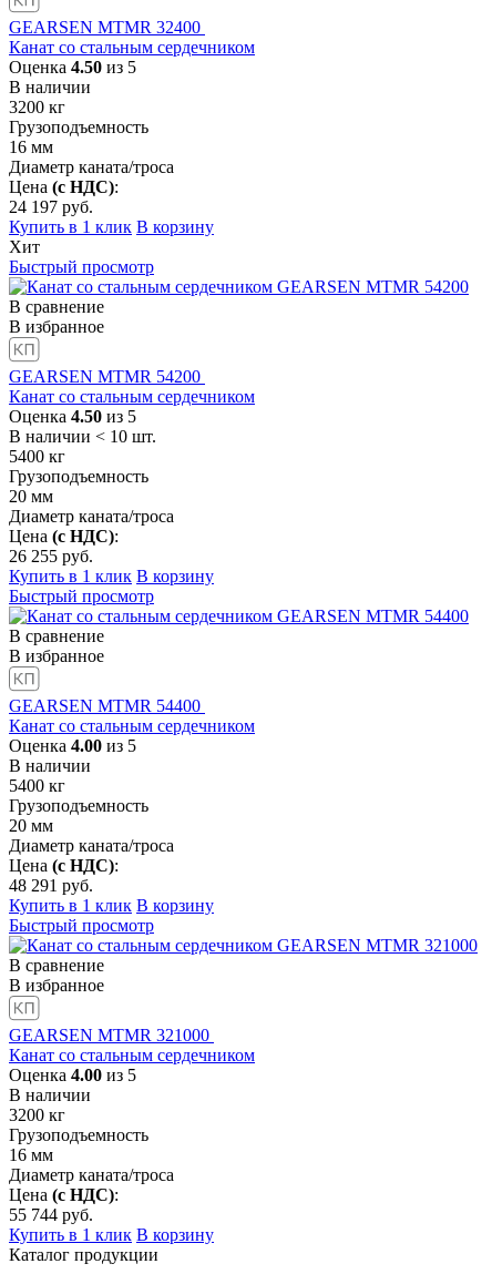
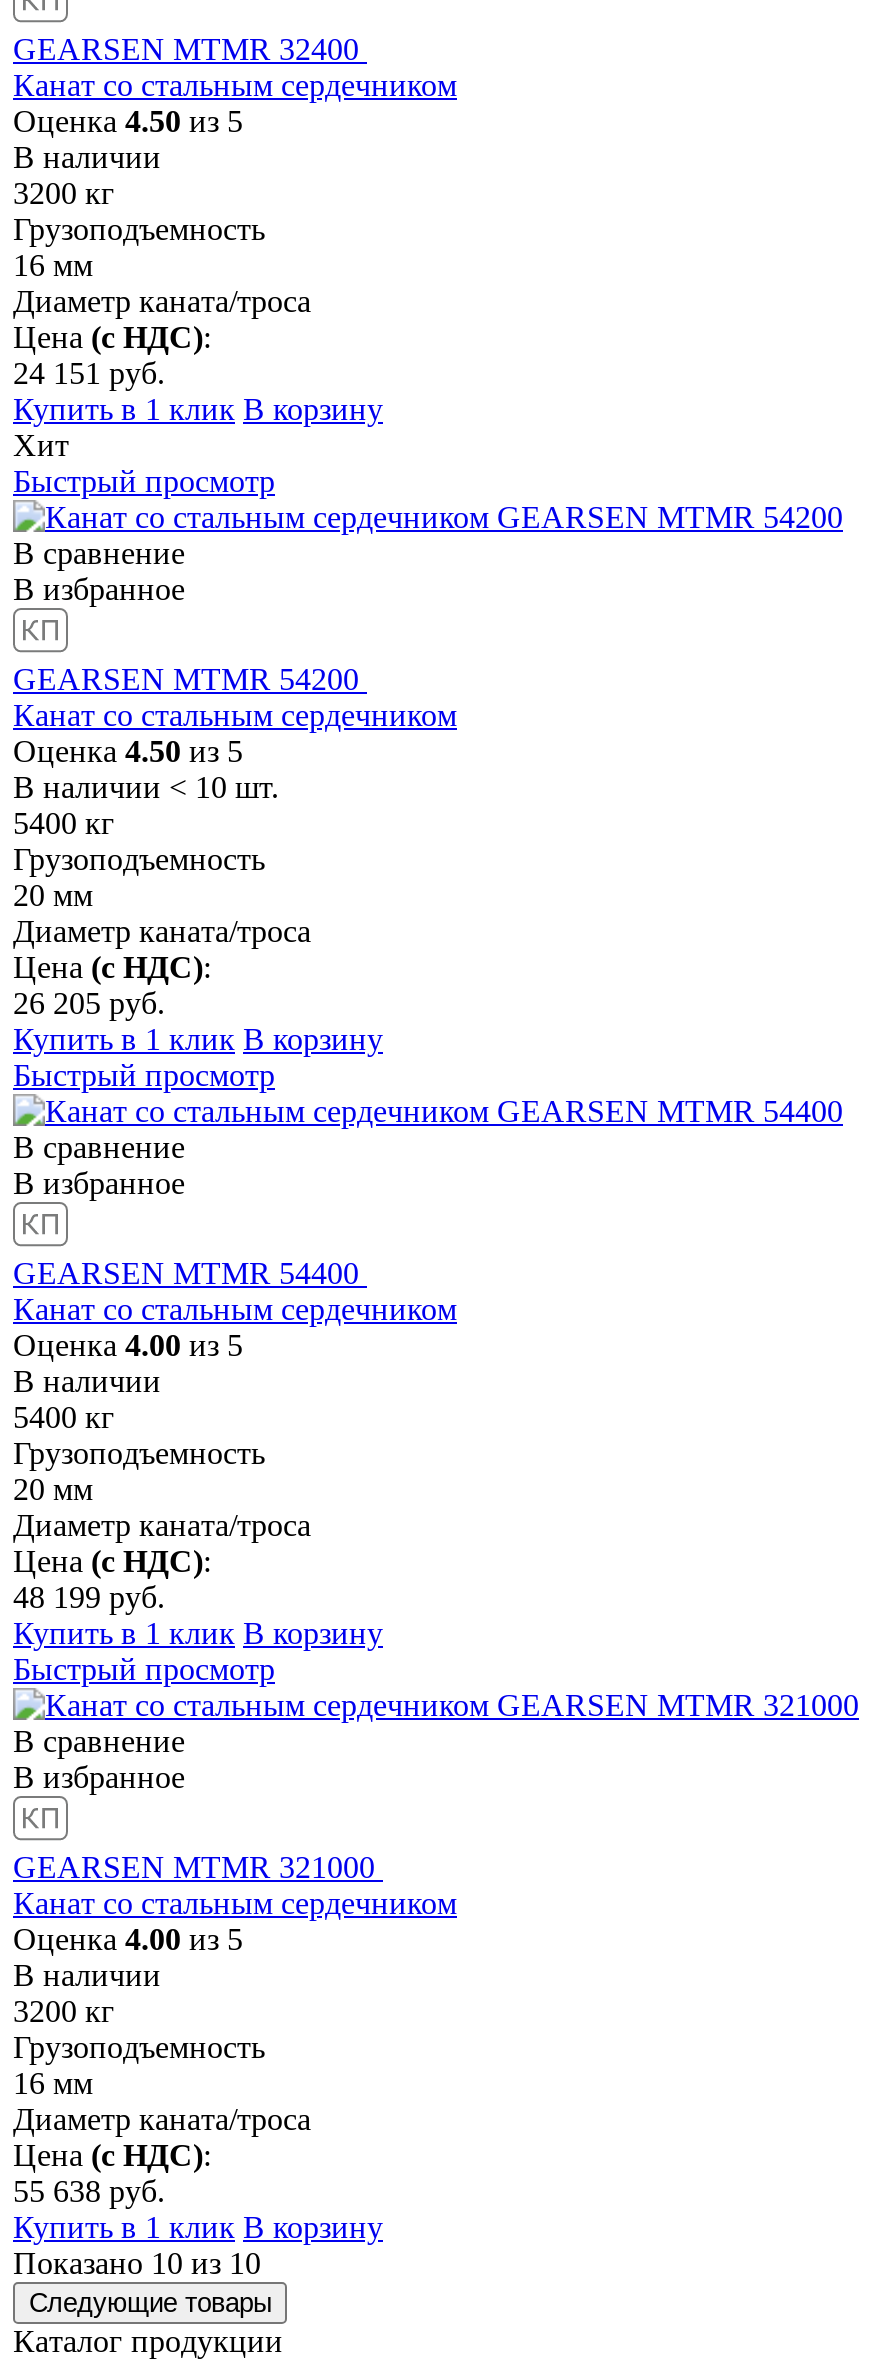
[9,197,93,216] 24 197 руб. -> [13,356,165,390] 24 151 руб.
[9,547,93,565] 26 255 руб. -> [13,986,165,1020] 26 205 руб.
[9,876,93,895] 48 291 руб. -> [13,1580,165,1614] 48 199 руб.
[9,1205,93,1224] 55 744 руб. -> [13,2174,165,2208] 55 638 руб.
none -> [13,2246,271,2318] Показано 10 из 10 | Следующие товары

